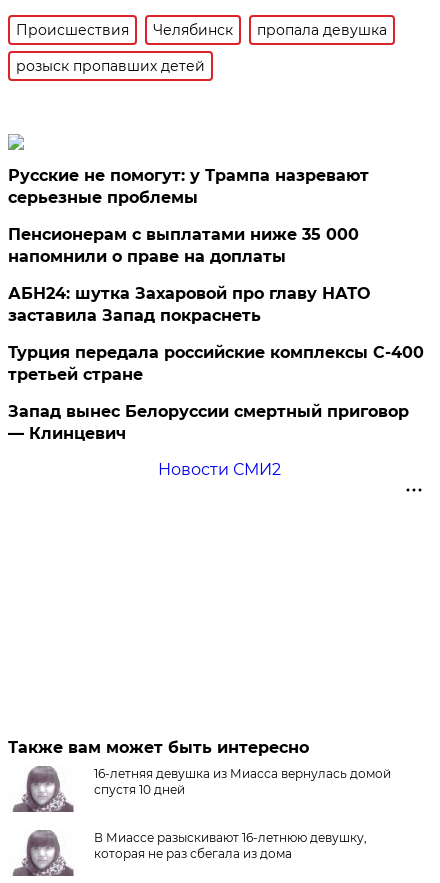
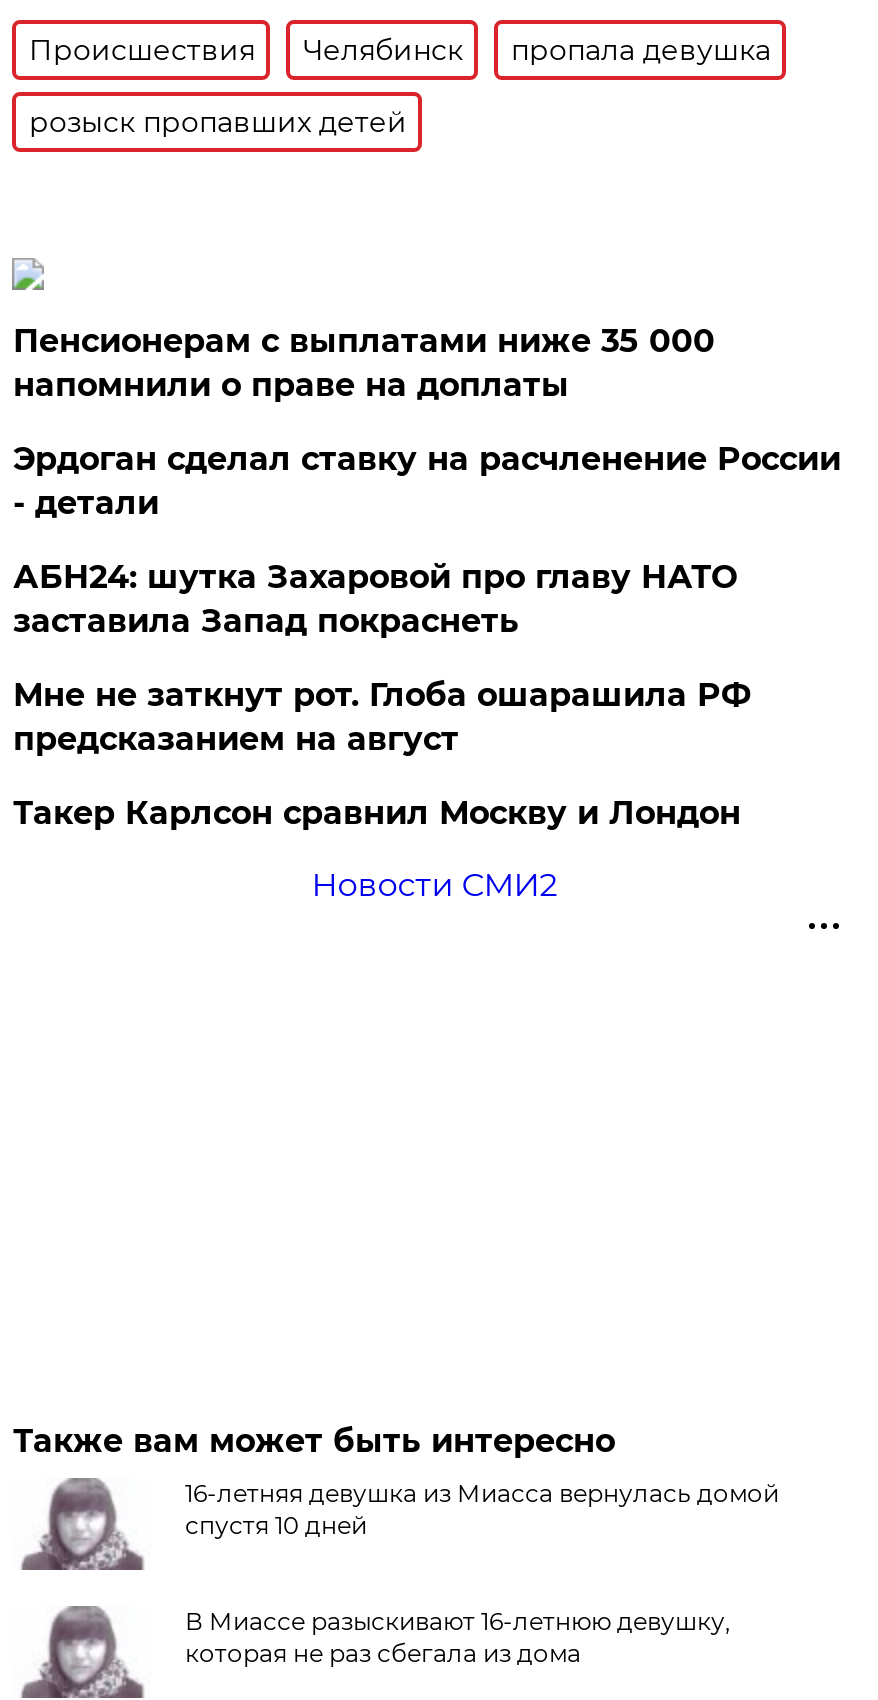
[8,166,369,207] Русские не помогут: у Трампа назревают | серьезные проблемы -> none
moved [8,225,359,266] -> [13,322,715,404]: Пенсионерам с выплатами ниже 35 000 | напомнили о праве на доплаты
none -> [13,440,841,522] Эрдоган сделал ставку на расчленение России | - детали
[8,343,424,384] Турция передала российские комплексы С-400 | третьей стране -> [13,676,751,758] Мне не заткнут рот. Глоба ошарашила РФ | предсказанием на август
[8,402,409,443] Запад вынес Белоруссии смертный приговор | — Клинцевич -> [13,794,741,832] Такер Карлсон сравнил Москву и Лондон

